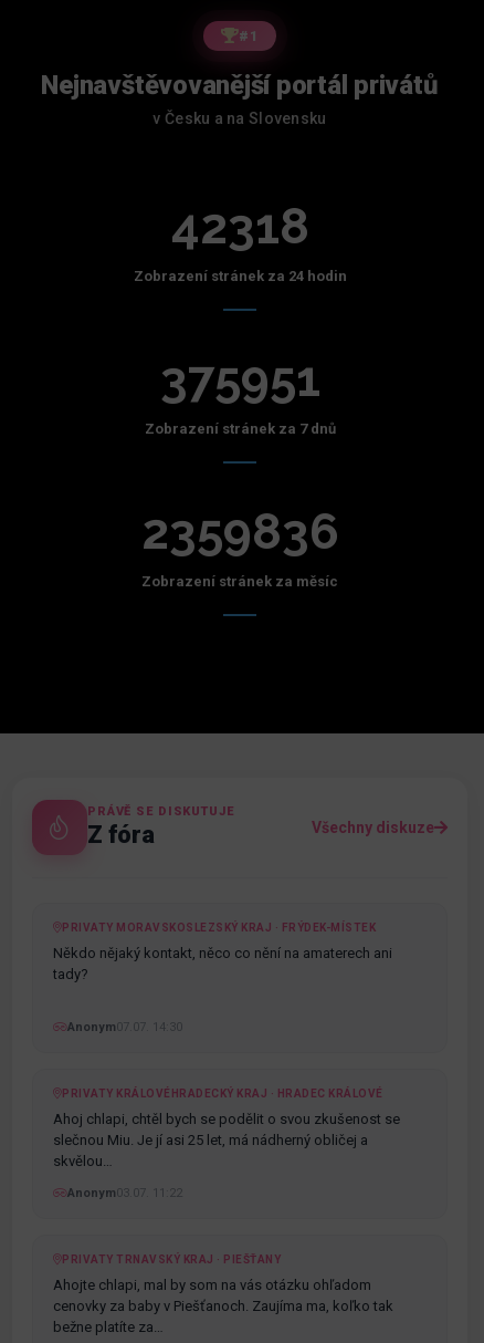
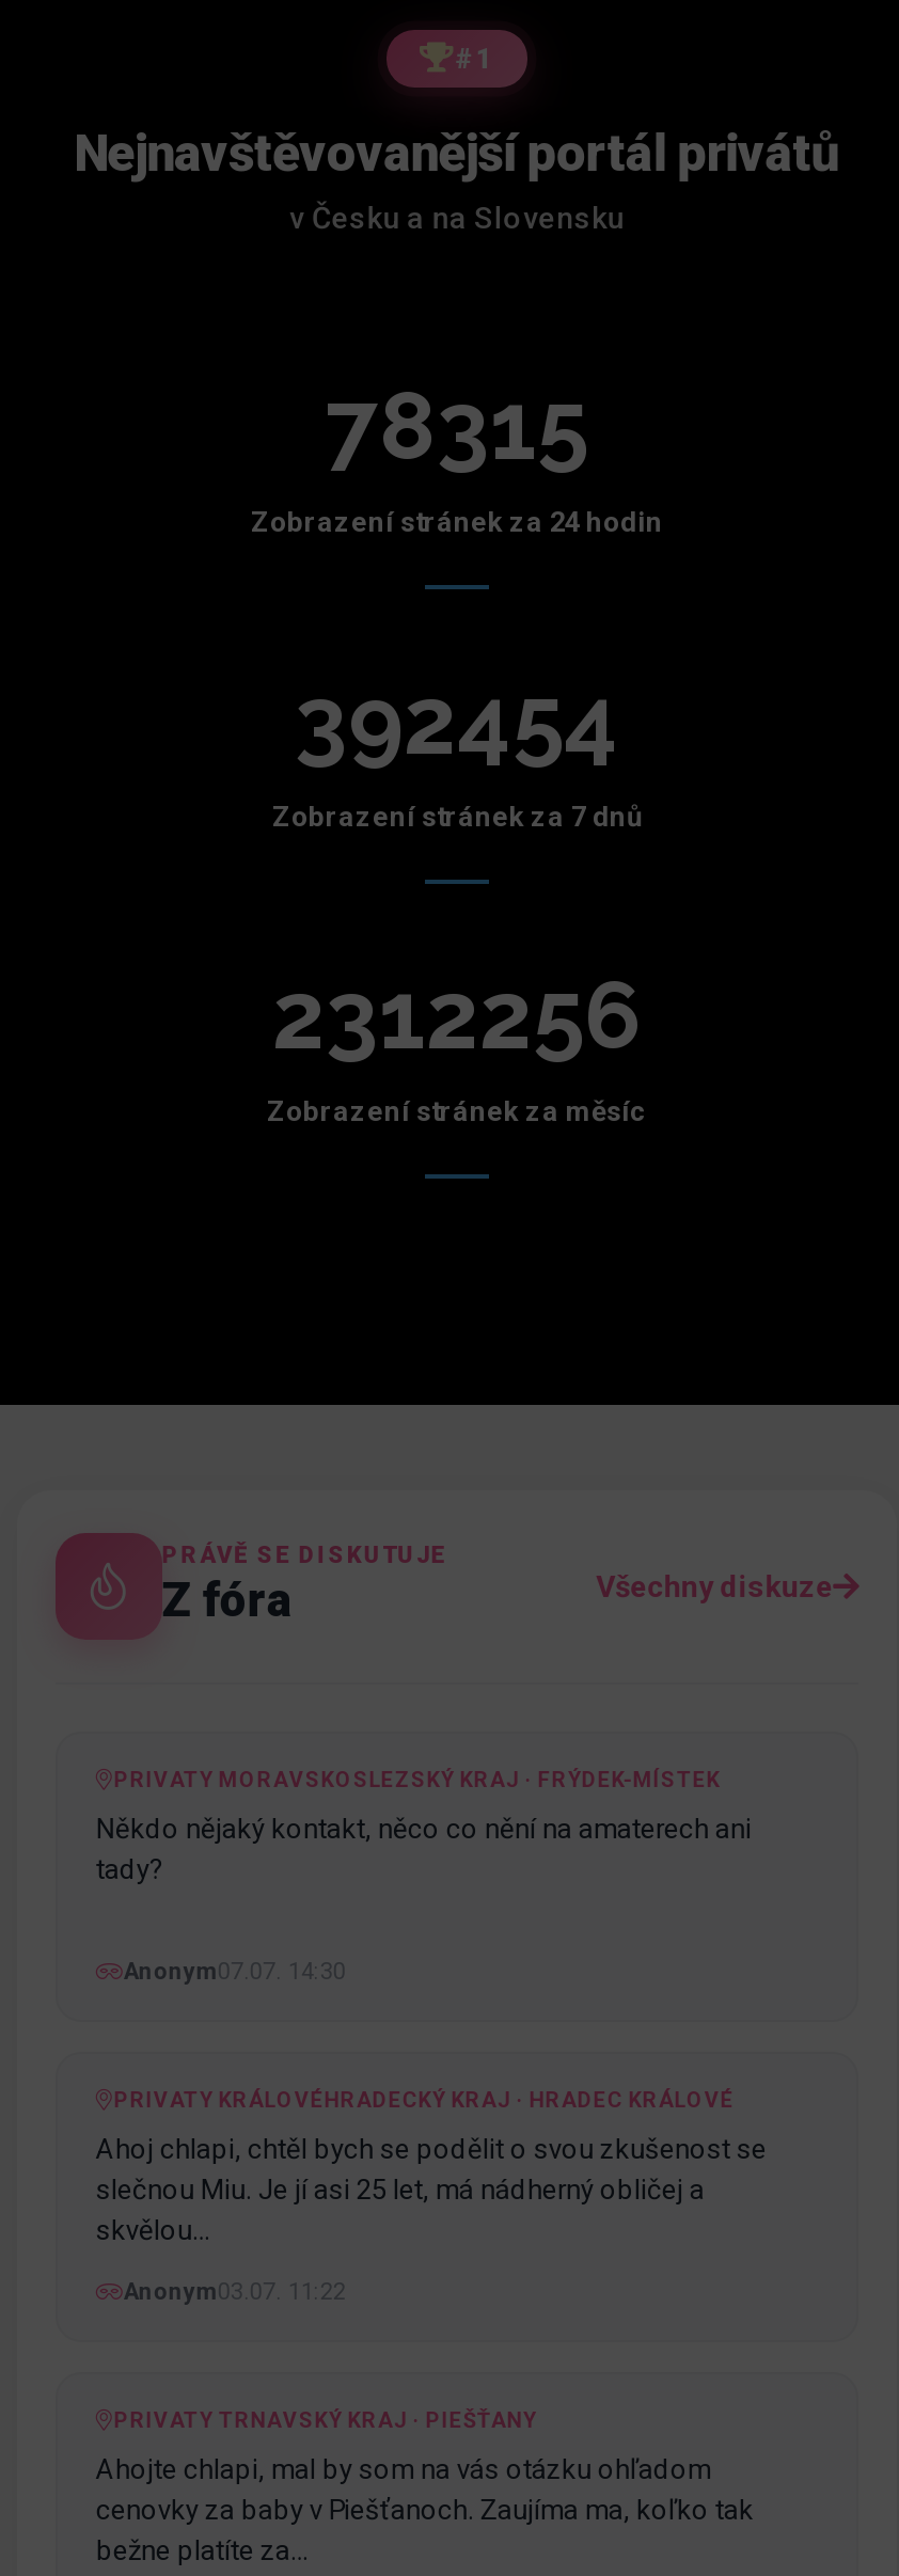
[171,198,309,254] 42318 -> [326,371,588,480] 78315
[160,351,320,407] 375951 -> [295,666,619,775] 392454
[141,503,339,560] 2359836 -> [272,961,642,1069] 2312256

